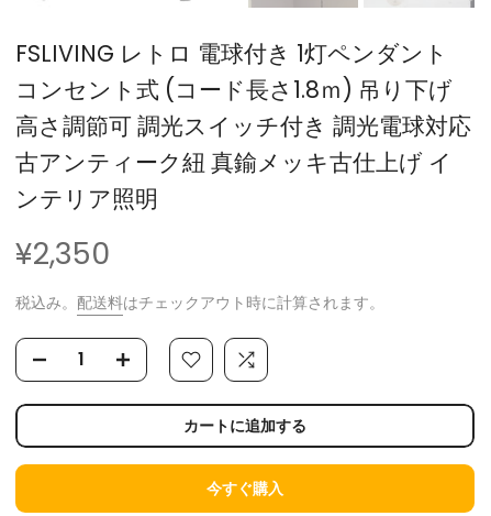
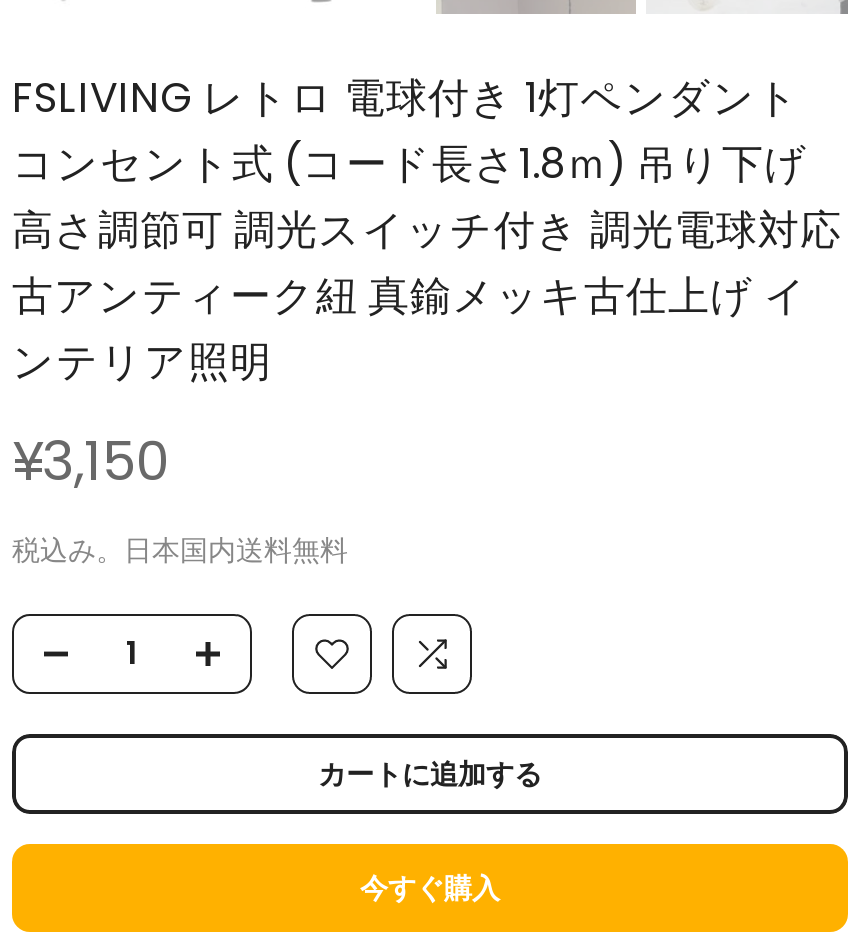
[15,233,384,313] ¥2,350 | 税込み。配送料はチェックアウト時に計算されます。 -> [12,424,348,570] ¥3,150 | 税込み。日本国内送料無料

